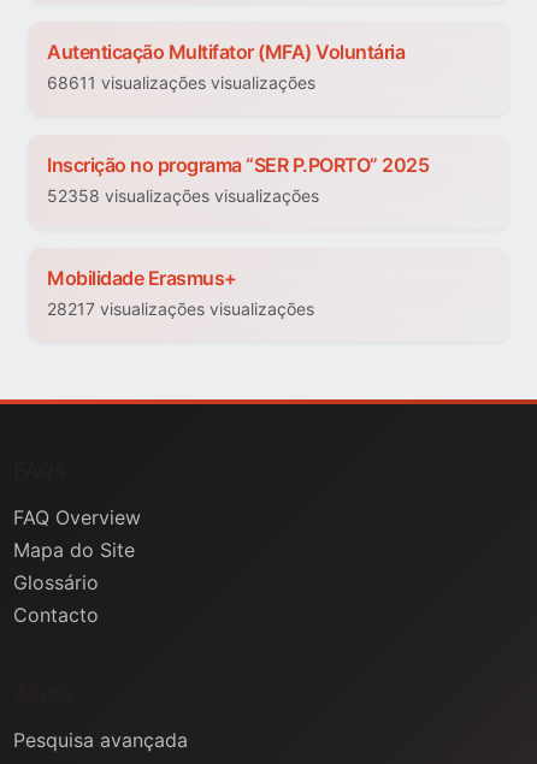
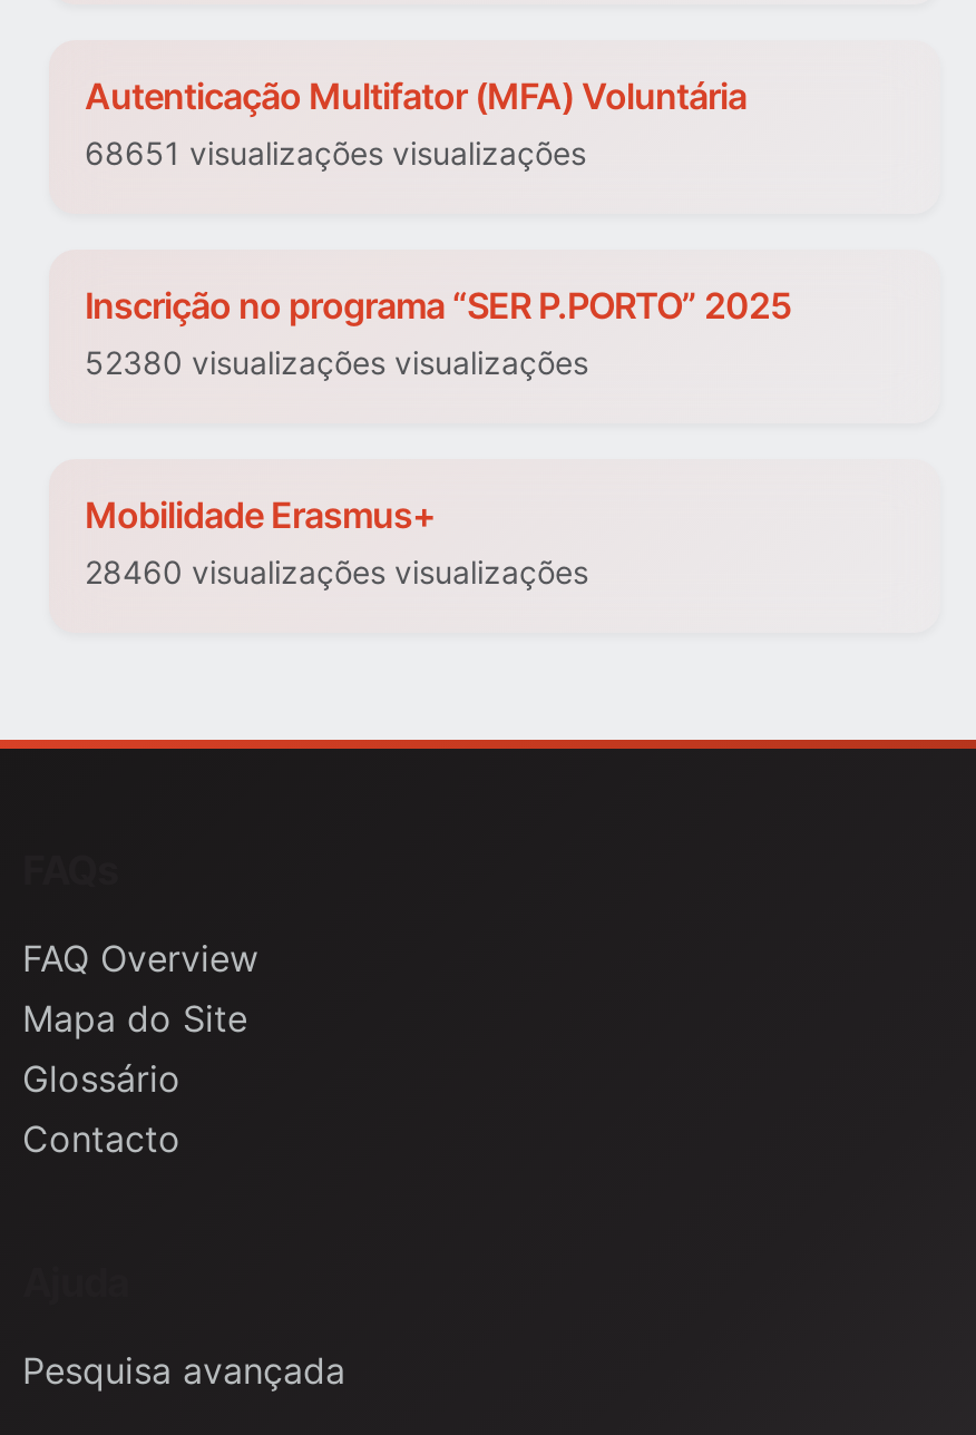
[47,73,315,93] 68611 visualizações visualizações -> [85,135,586,173] 68651 visualizações visualizações
[47,186,319,206] 52358 visualizações visualizações -> [85,344,588,382] 52380 visualizações visualizações
[47,299,314,319] 28217 visualizações visualizações -> [85,554,588,592] 28460 visualizações visualizações

